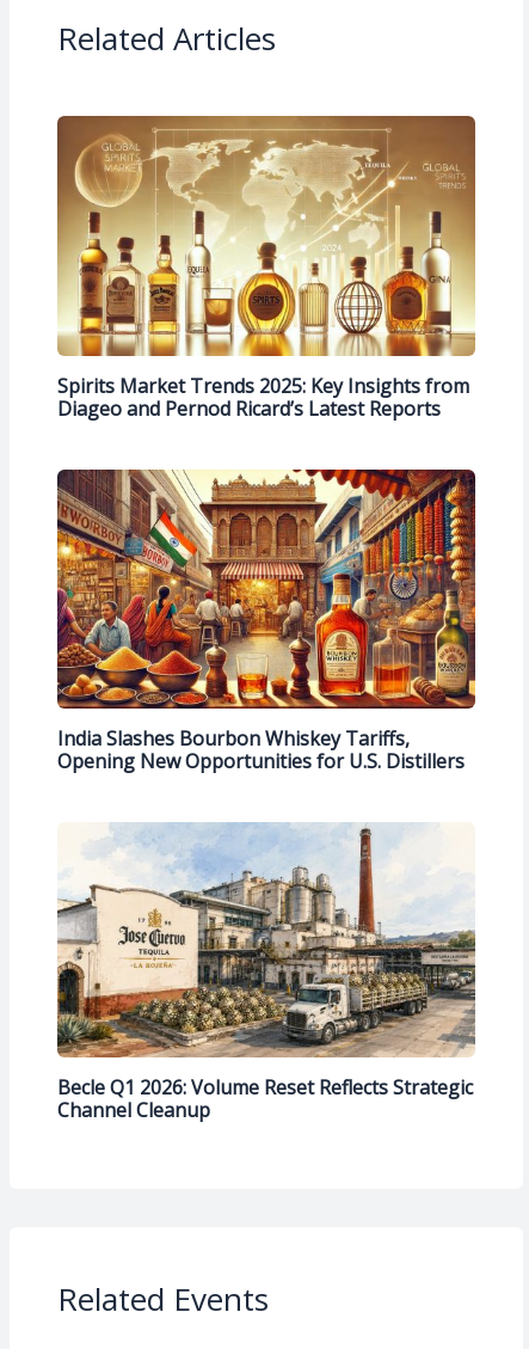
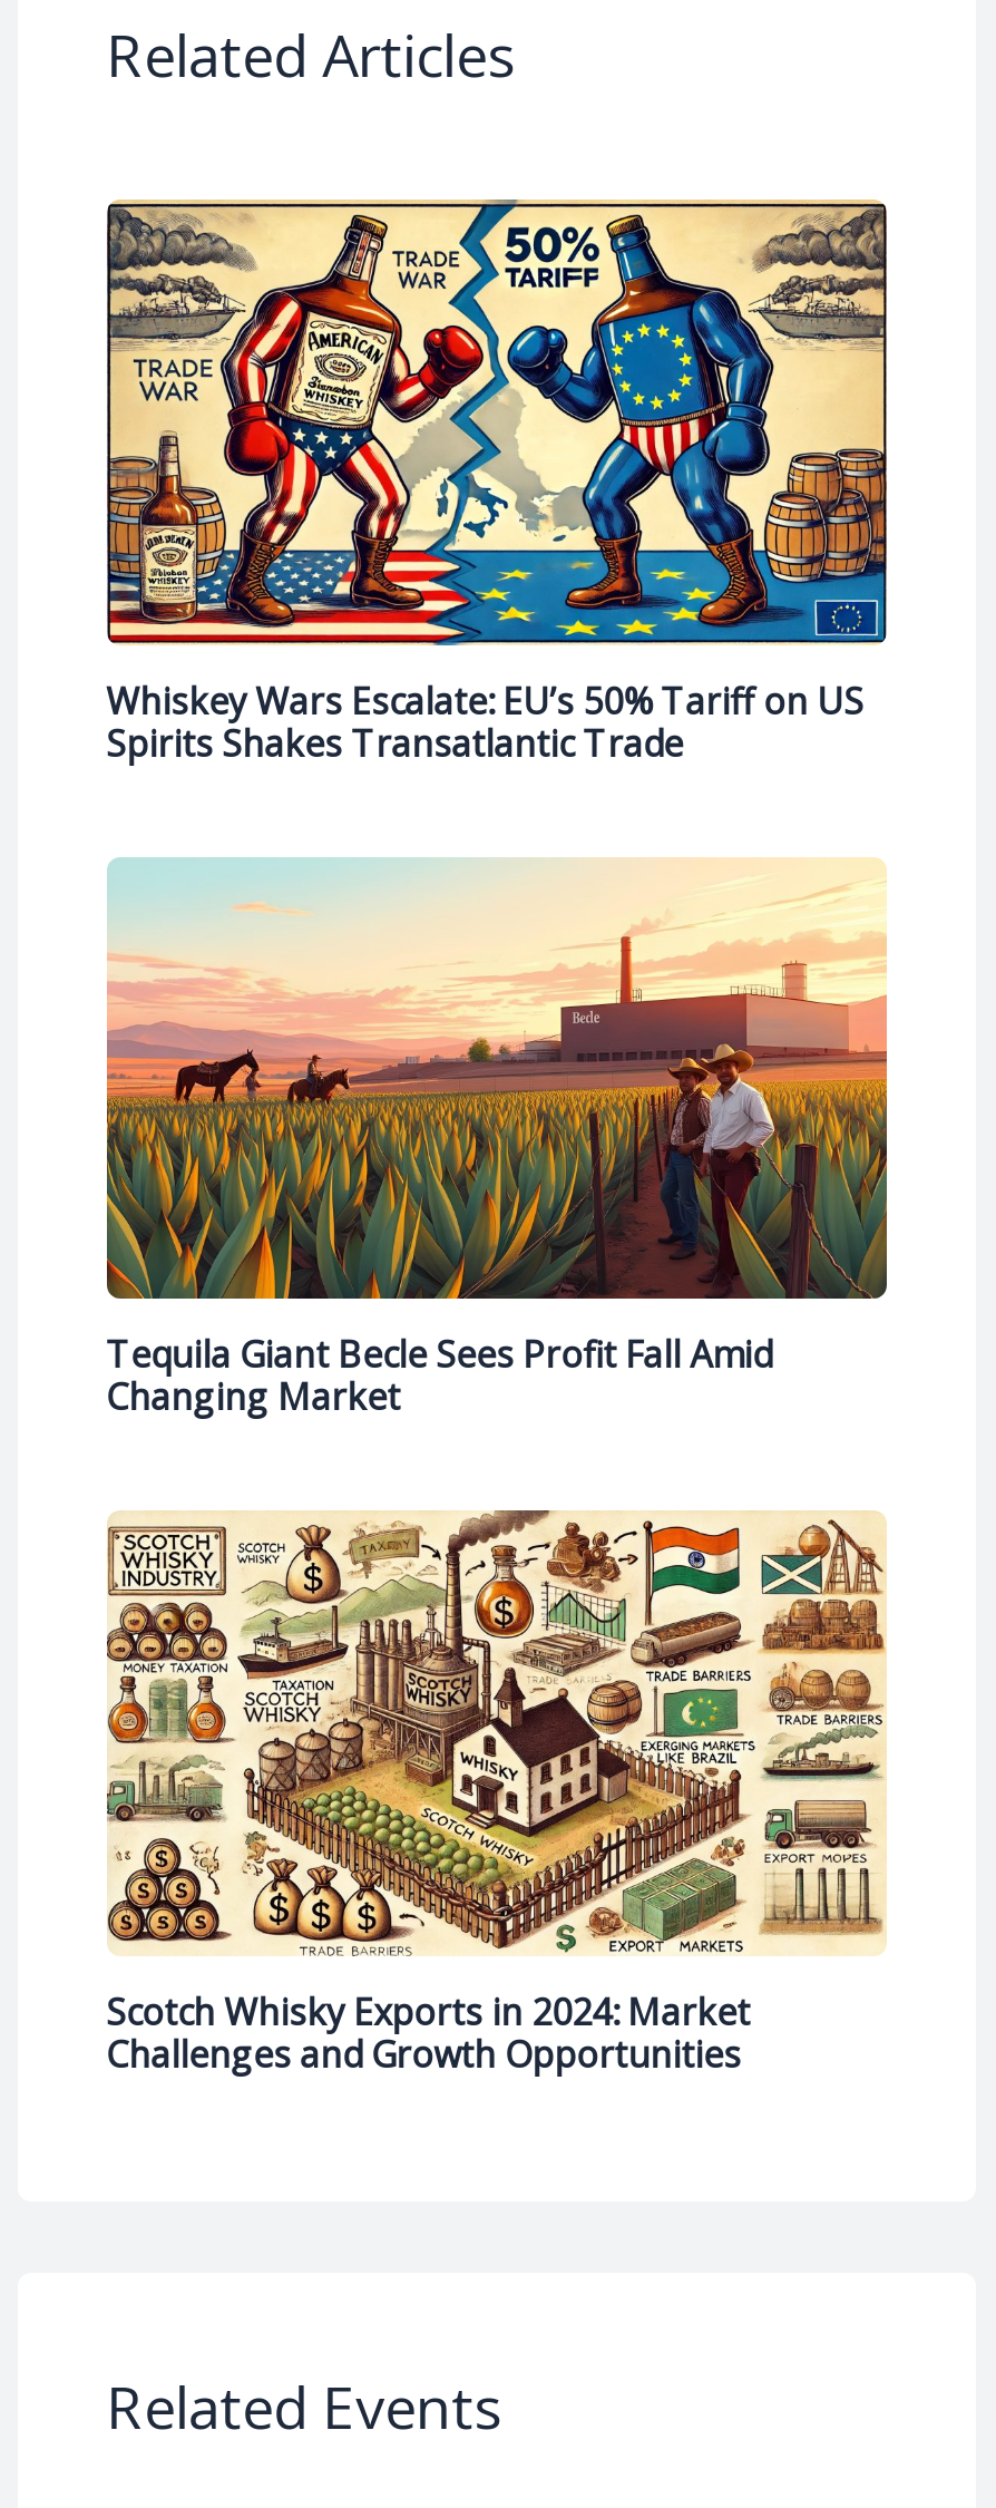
[56,115,476,421] [image] | Spirits Market Trends 2025: Key Insights from | Diageo and Pernod Ricard’s Latest Reports -> [105,200,889,769] [image] | Whiskey Wars Escalate: EU’s 50% Tariff on US | Spirits Shakes Transatlantic Trade
[56,468,476,775] [image] | India Slashes Bourbon Whiskey Tariffs, | Opening New Opportunities for U.S. Distillers -> [105,857,889,1420] [image] | Tequila Giant Becle Sees Profit Fall Amid | Changing Market
[56,818,476,1124] [image] | Becle Q1 2026: Volume Reset Reflects Strategic | Channel Cleanup -> [105,1508,887,2079] [image] | Scotch Whisky Exports in 2024: Market | Challenges and Growth Opportunities

